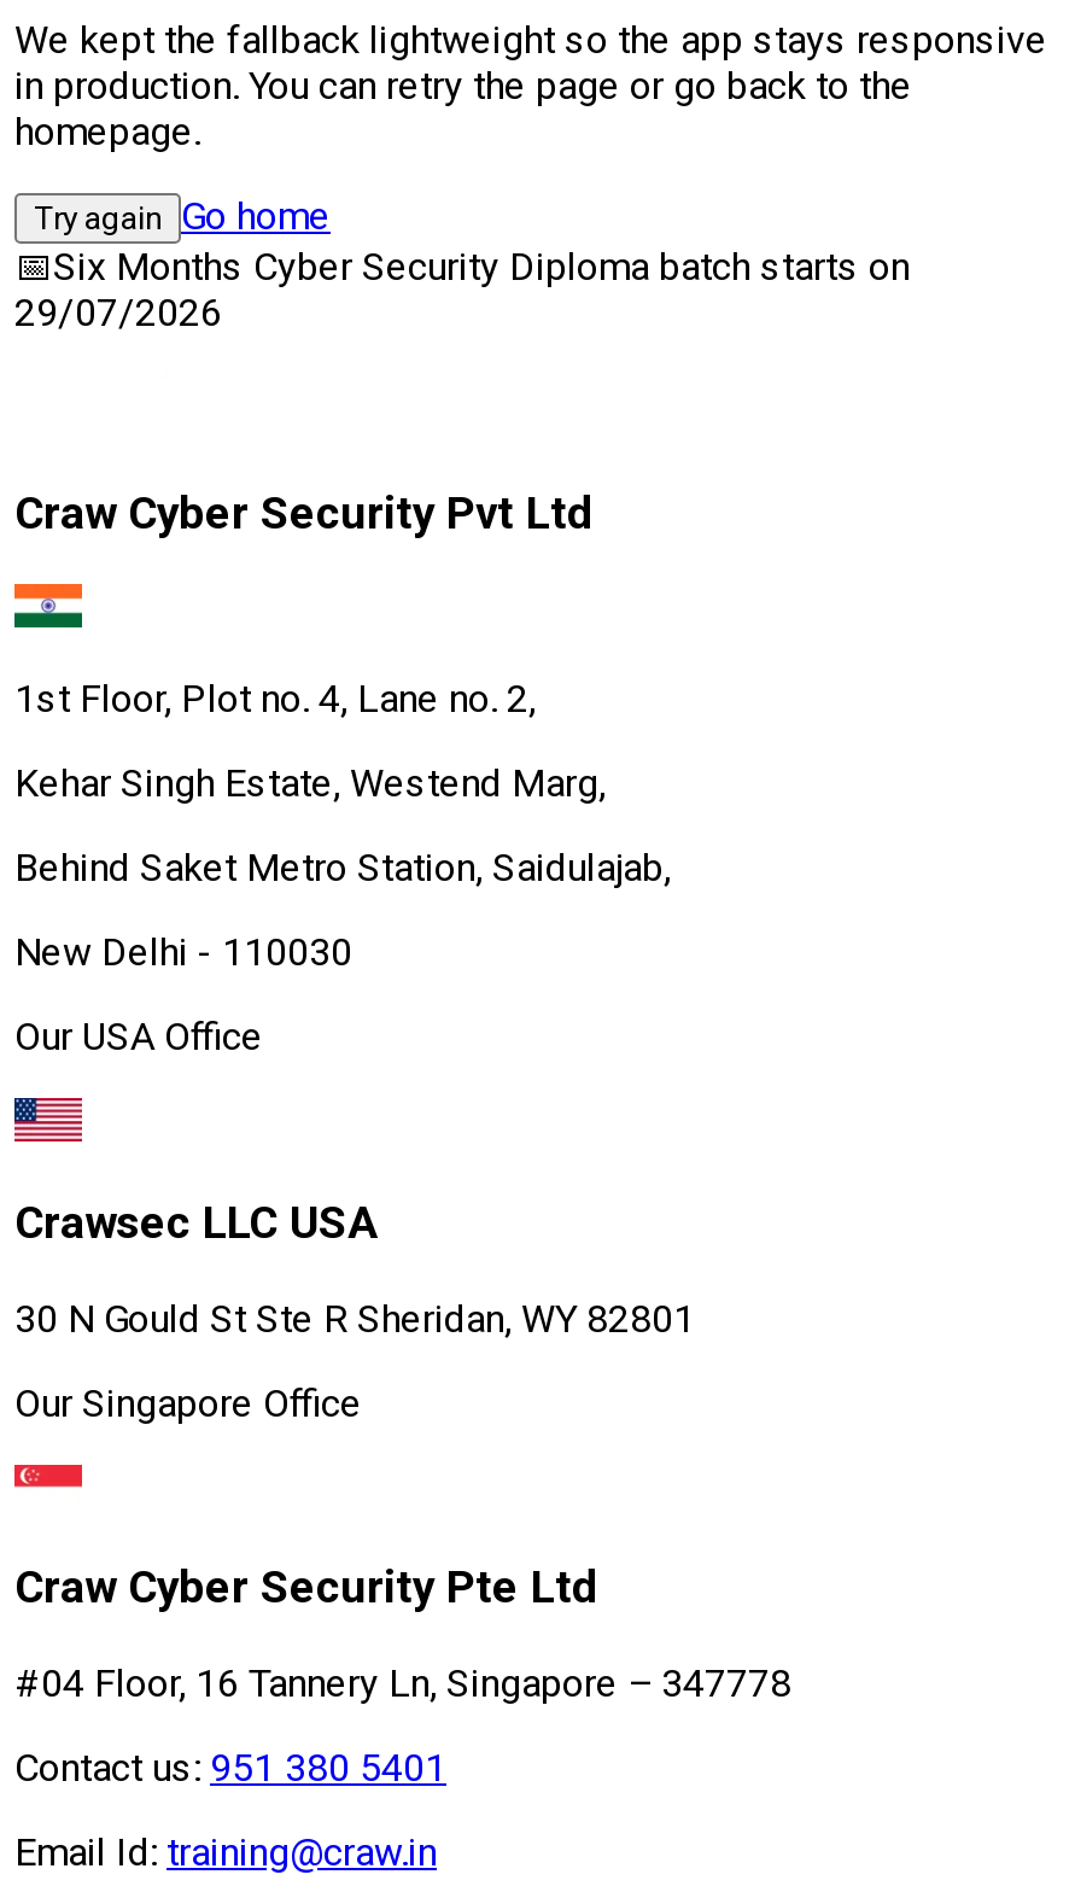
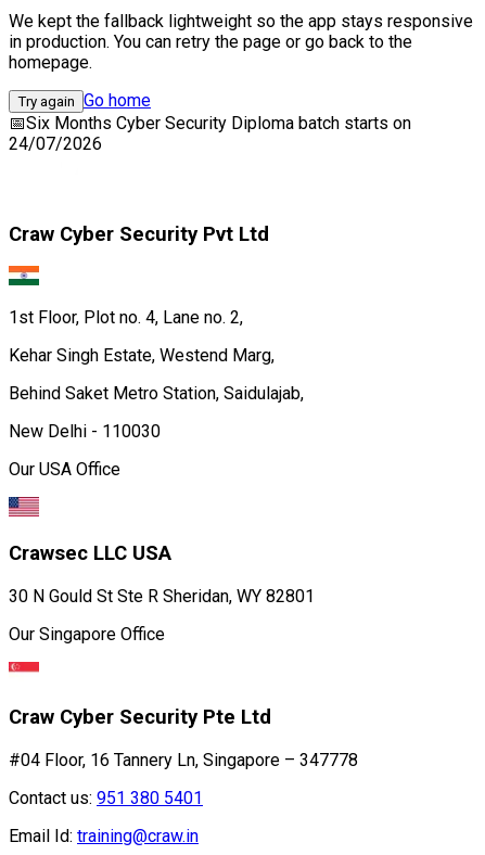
[14,289,222,335] 29/07/2026 -> [9,133,102,154] 24/07/2026

